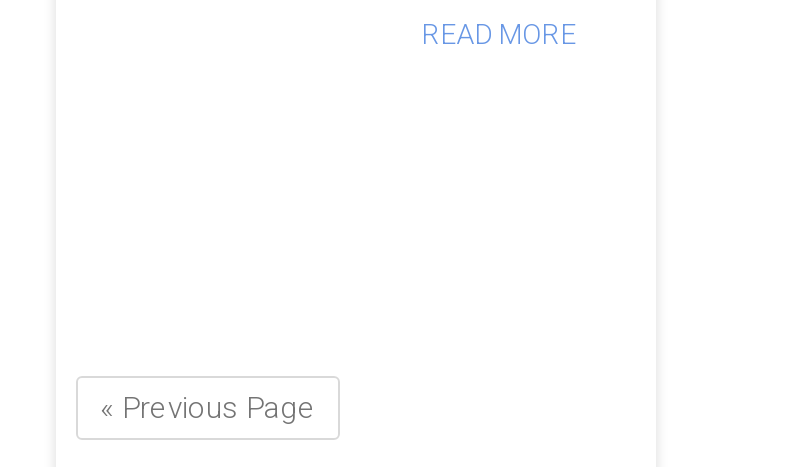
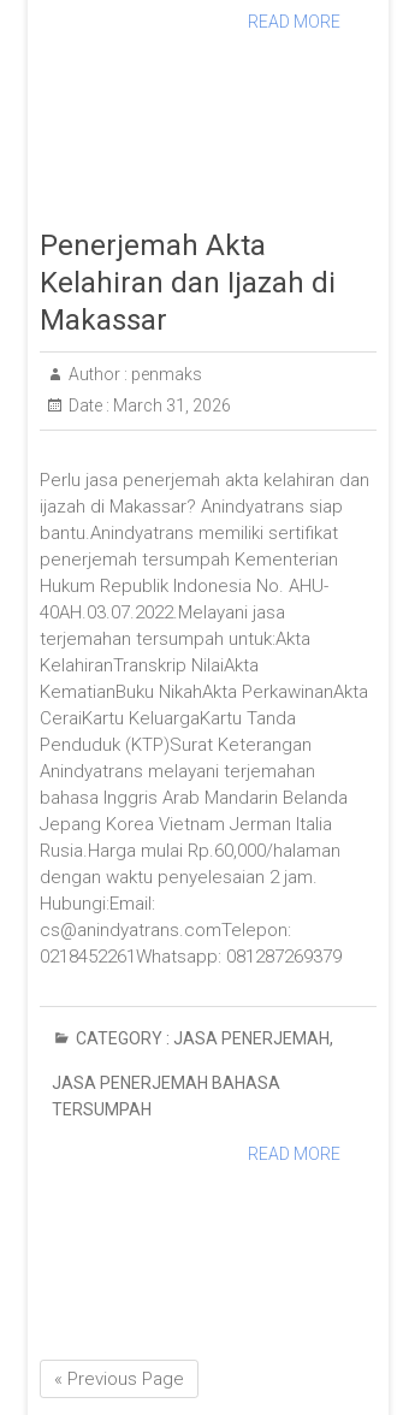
none -> [40,228,369,967] Penerjemah Akta | Kelahiran dan Ijazah di | Makassar | Author : penmaks | Date : March 31, 2026 | Perlu jasa penerjemah akta kelahiran dan | ijazah di Makassar? Anindyatrans siap | bantu.Anindyatrans memiliki sertifikat | penerjemah tersumpah Kementerian | Hukum Republik Indonesia No. AHU- | 40AH.03.07.2022.Melayani jasa | terjemahan tersumpah untuk:Akta | KelahiranTranskrip NilaiAkta | KematianBuku NikahAkta PerkawinanAkta | CeraiKartu KeluargaKartu Tanda | Penduduk (KTP)Surat Keterangan | Anindyatrans melayani terjemahan | bahasa Inggris Arab Mandarin Belanda | Jepang Korea Vietnam Jerman Italia | Rusia.Harga mulai Rp.60,000/halaman | dengan waktu penyelesaian 2 jam. | Hubungi:Email: | cs@anindyatrans.comTelepon: | 0218452261Whatsapp: 081287269379
none -> [52,1029,340,1163] CATEGORY : JASA PENERJEMAH, | JASA PENERJEMAH BAHASA | TERSUMPAH | READ MORE

